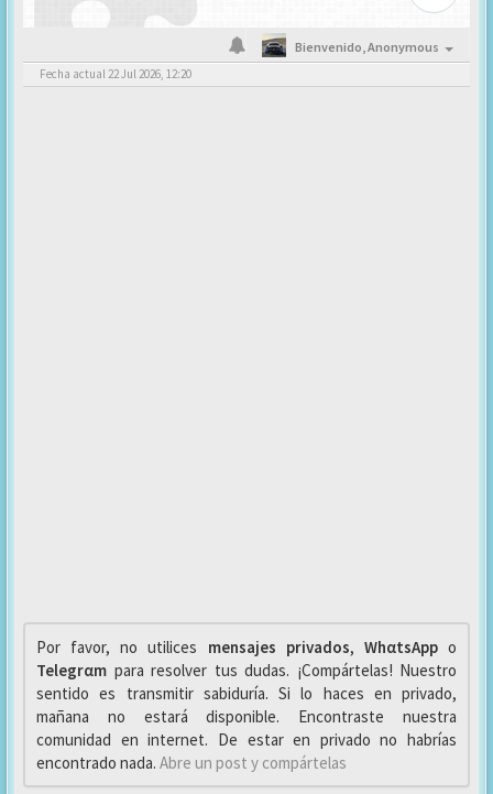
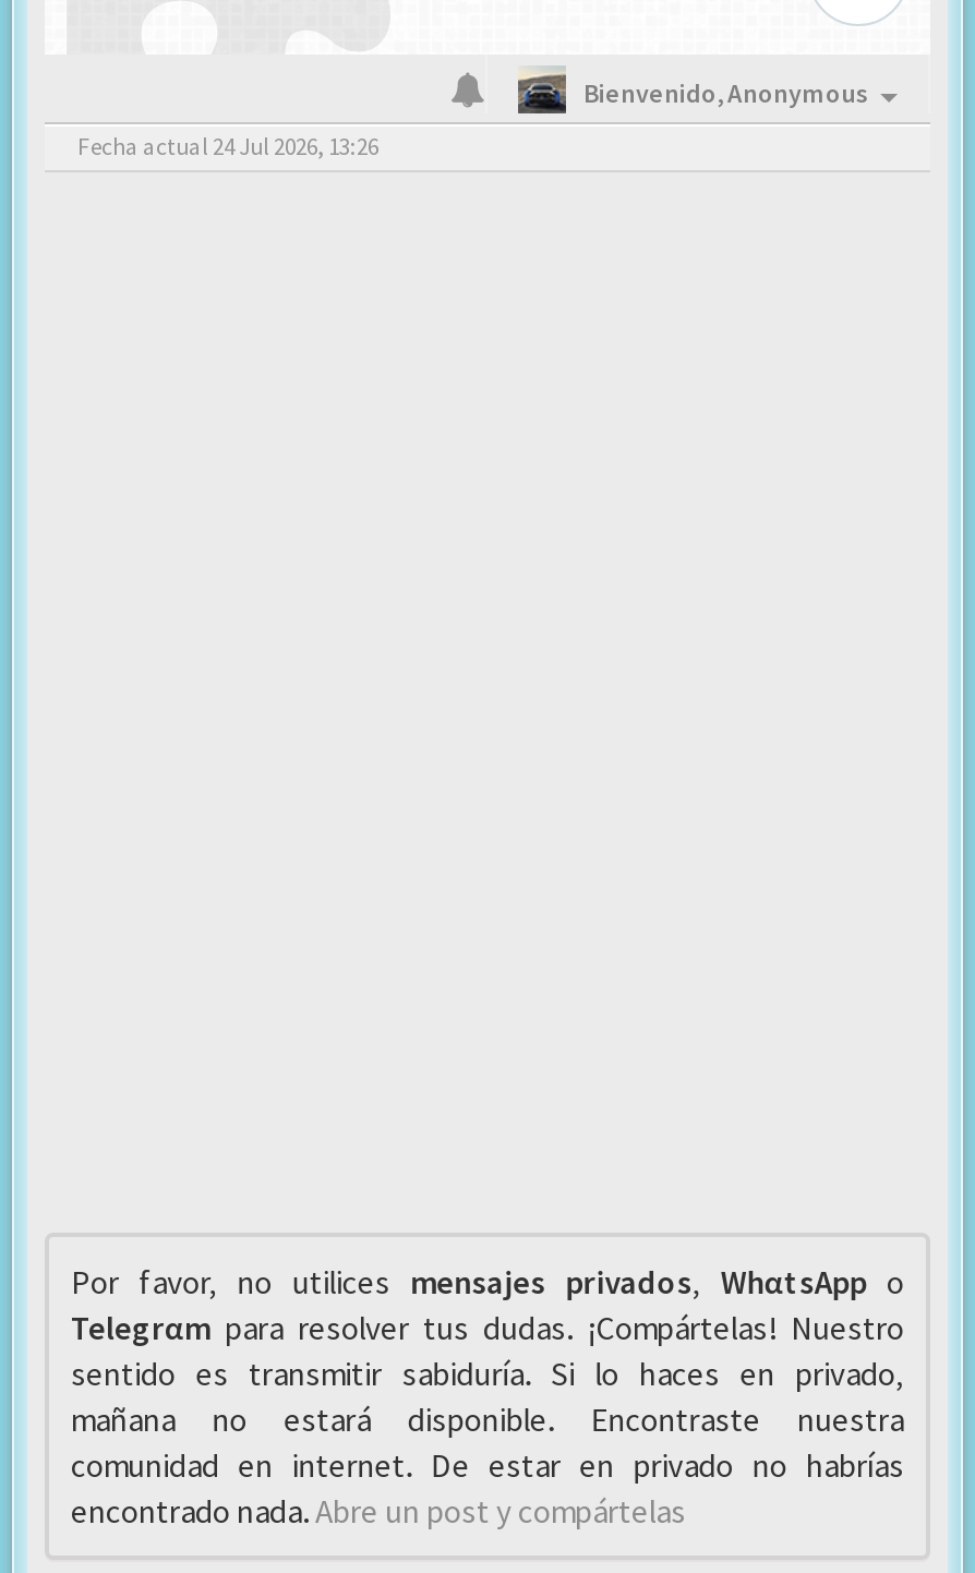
[40,66,191,81] Fecha actual 22 Jul 2026, 12:20 -> [77,131,378,161] Fecha actual 24 Jul 2026, 13:26

